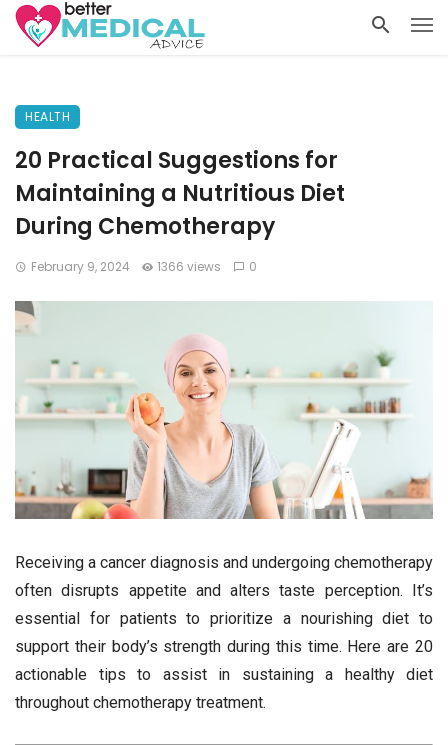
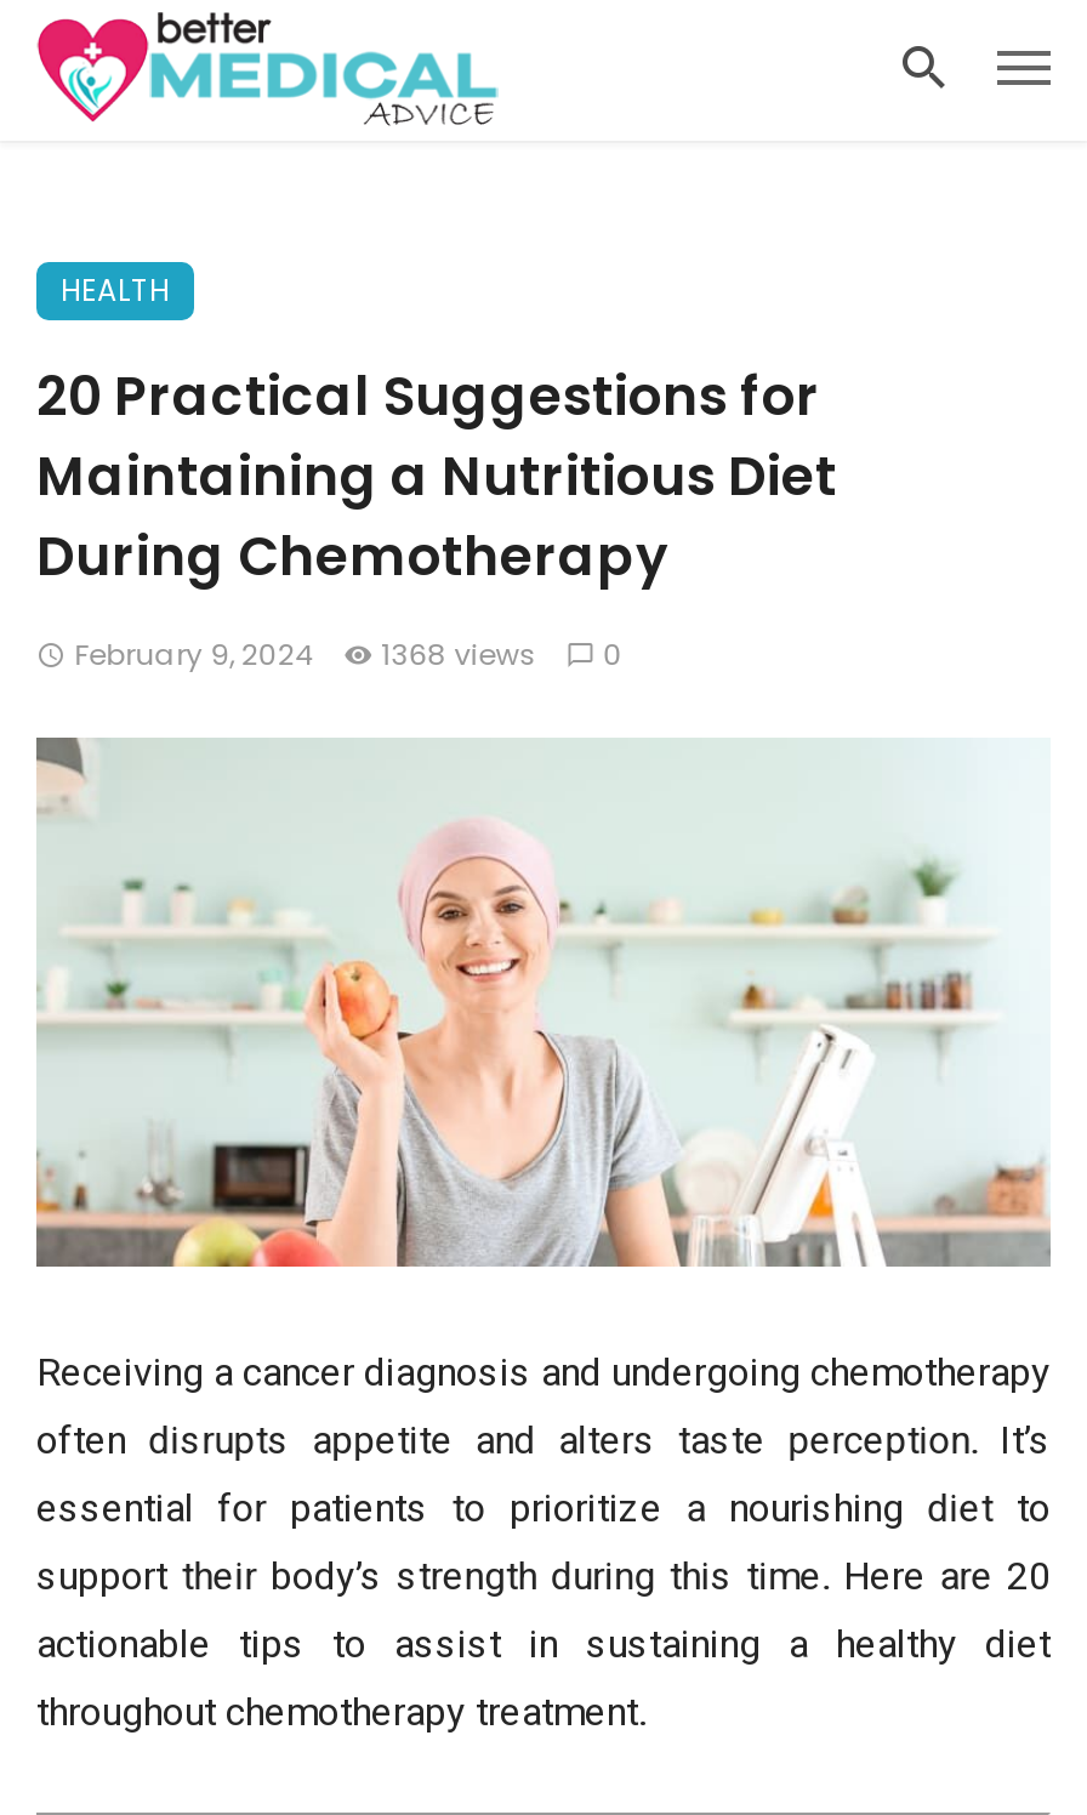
[31,258,257,275] February 9, 2024 1366 views 0 -> [74,633,623,675] February 9, 2024 1368 views 0

